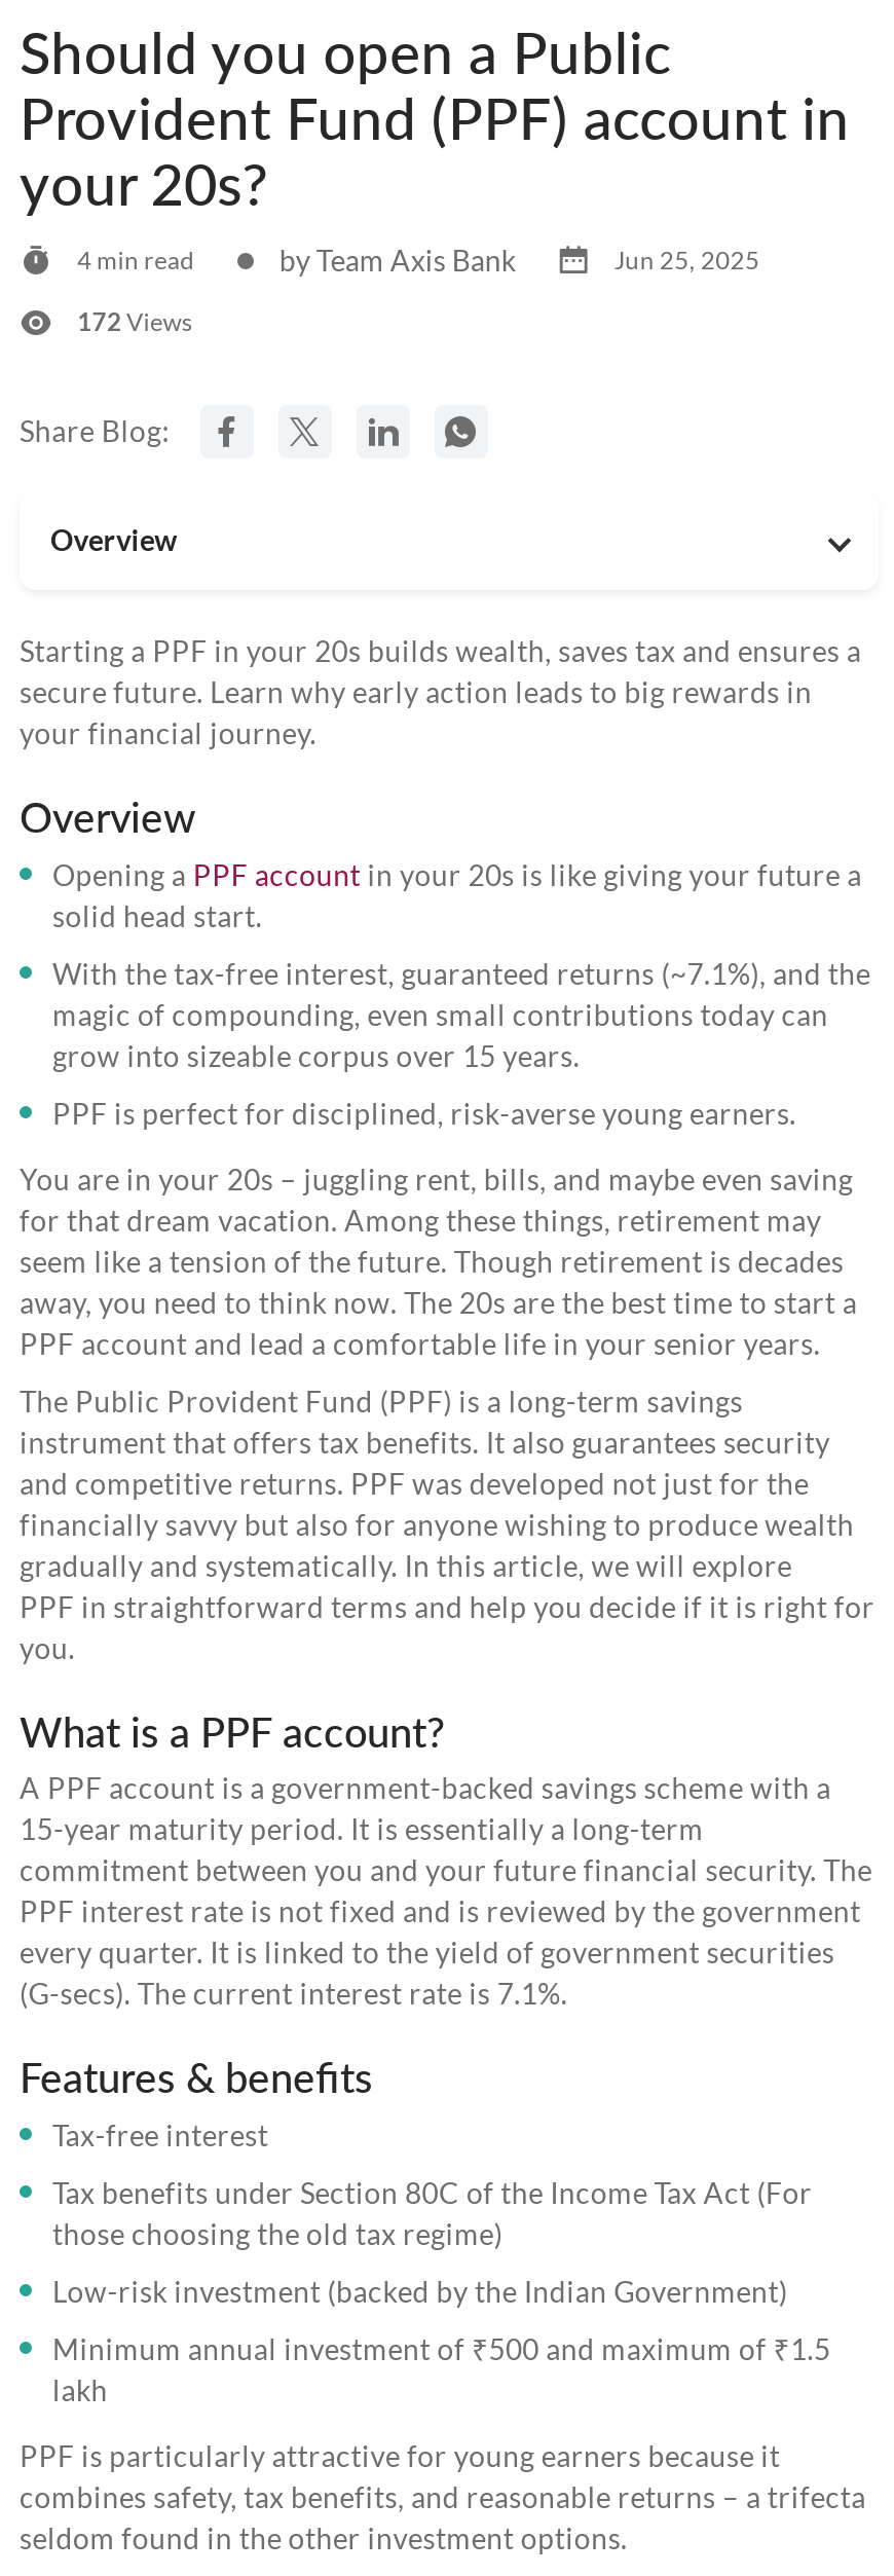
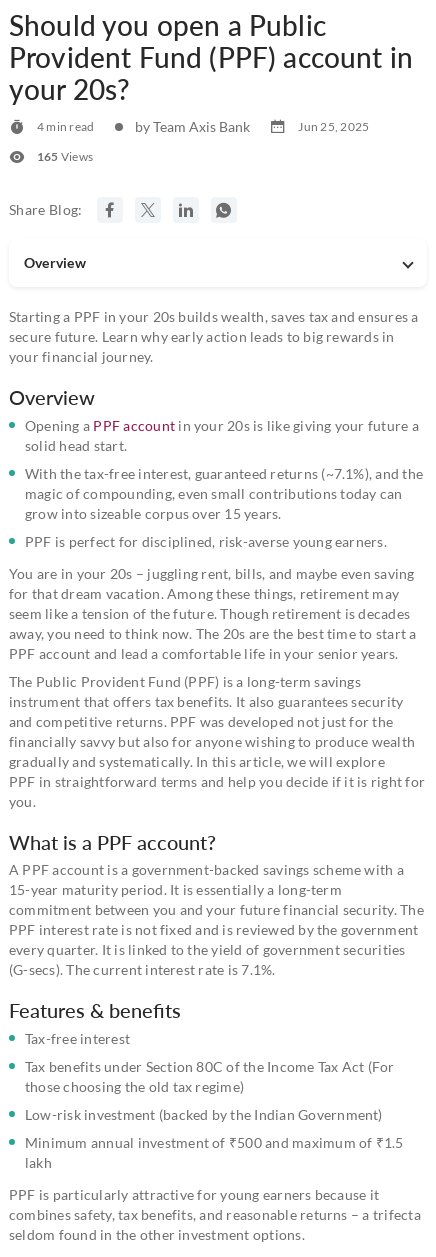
[77,306,193,336] 172 Views -> [37,149,93,164] 165 Views

